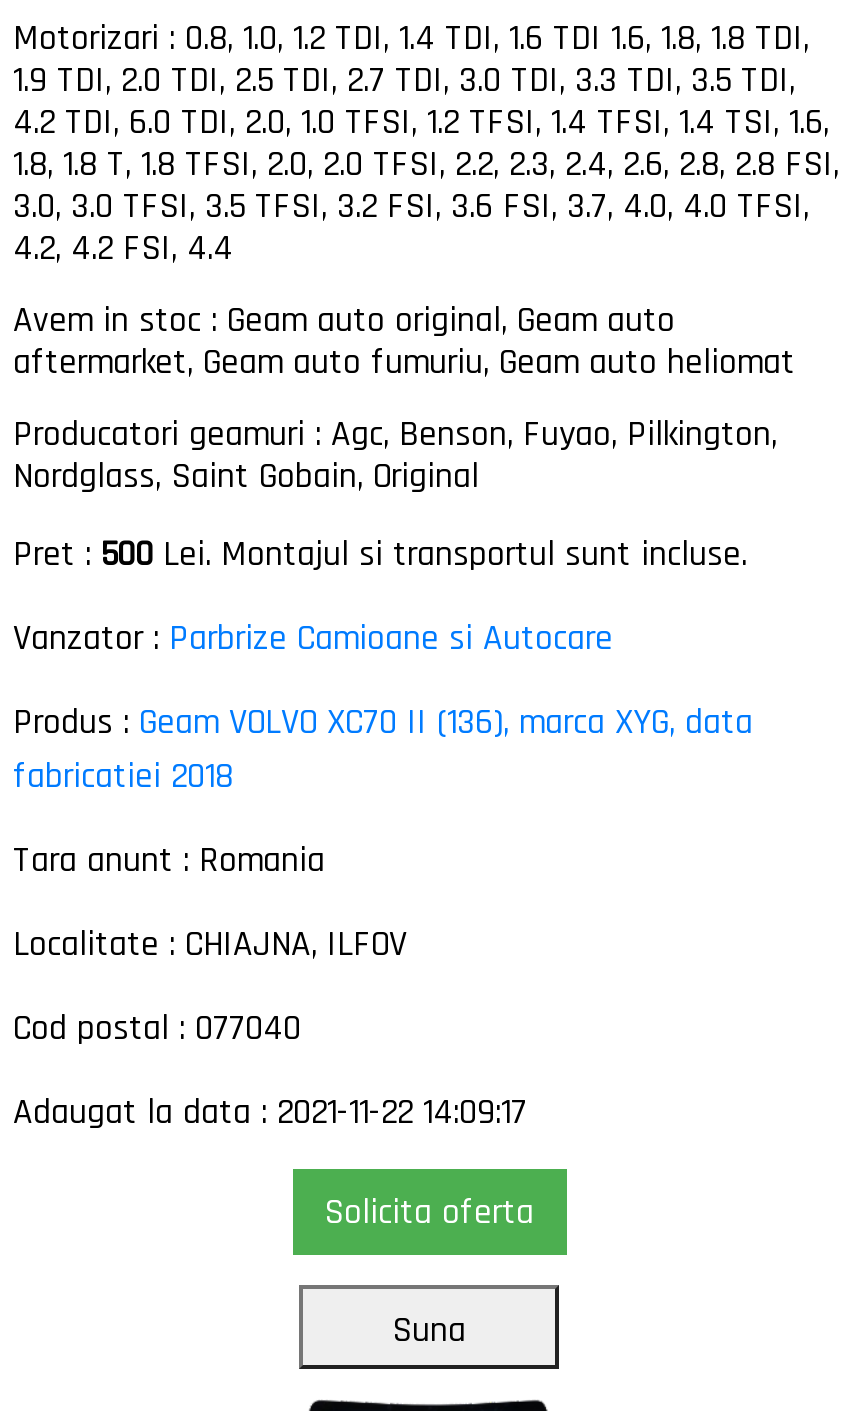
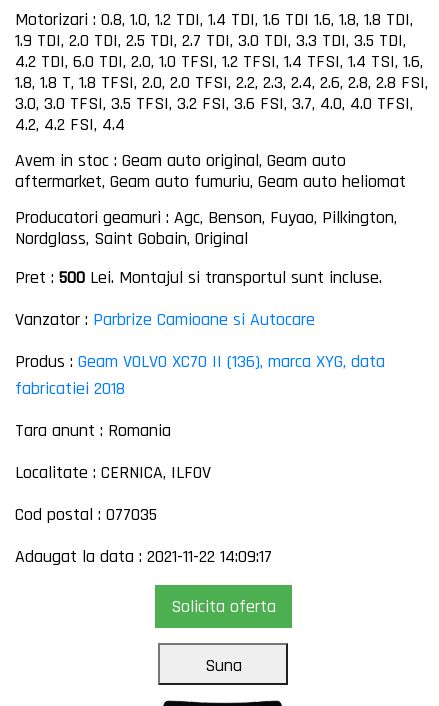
[13,920,407,966] Localitate : CHIAJNA, ILFOV -> [15,461,211,484] Localitate : CERNICA, ILFOV
[13,1004,301,1050] Cod postal : 077040 -> [15,503,157,526] Cod postal : 077035

